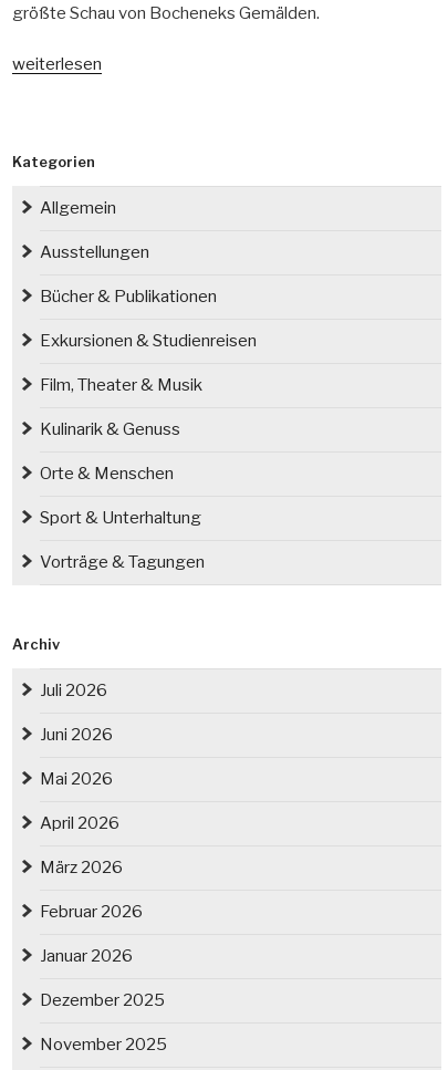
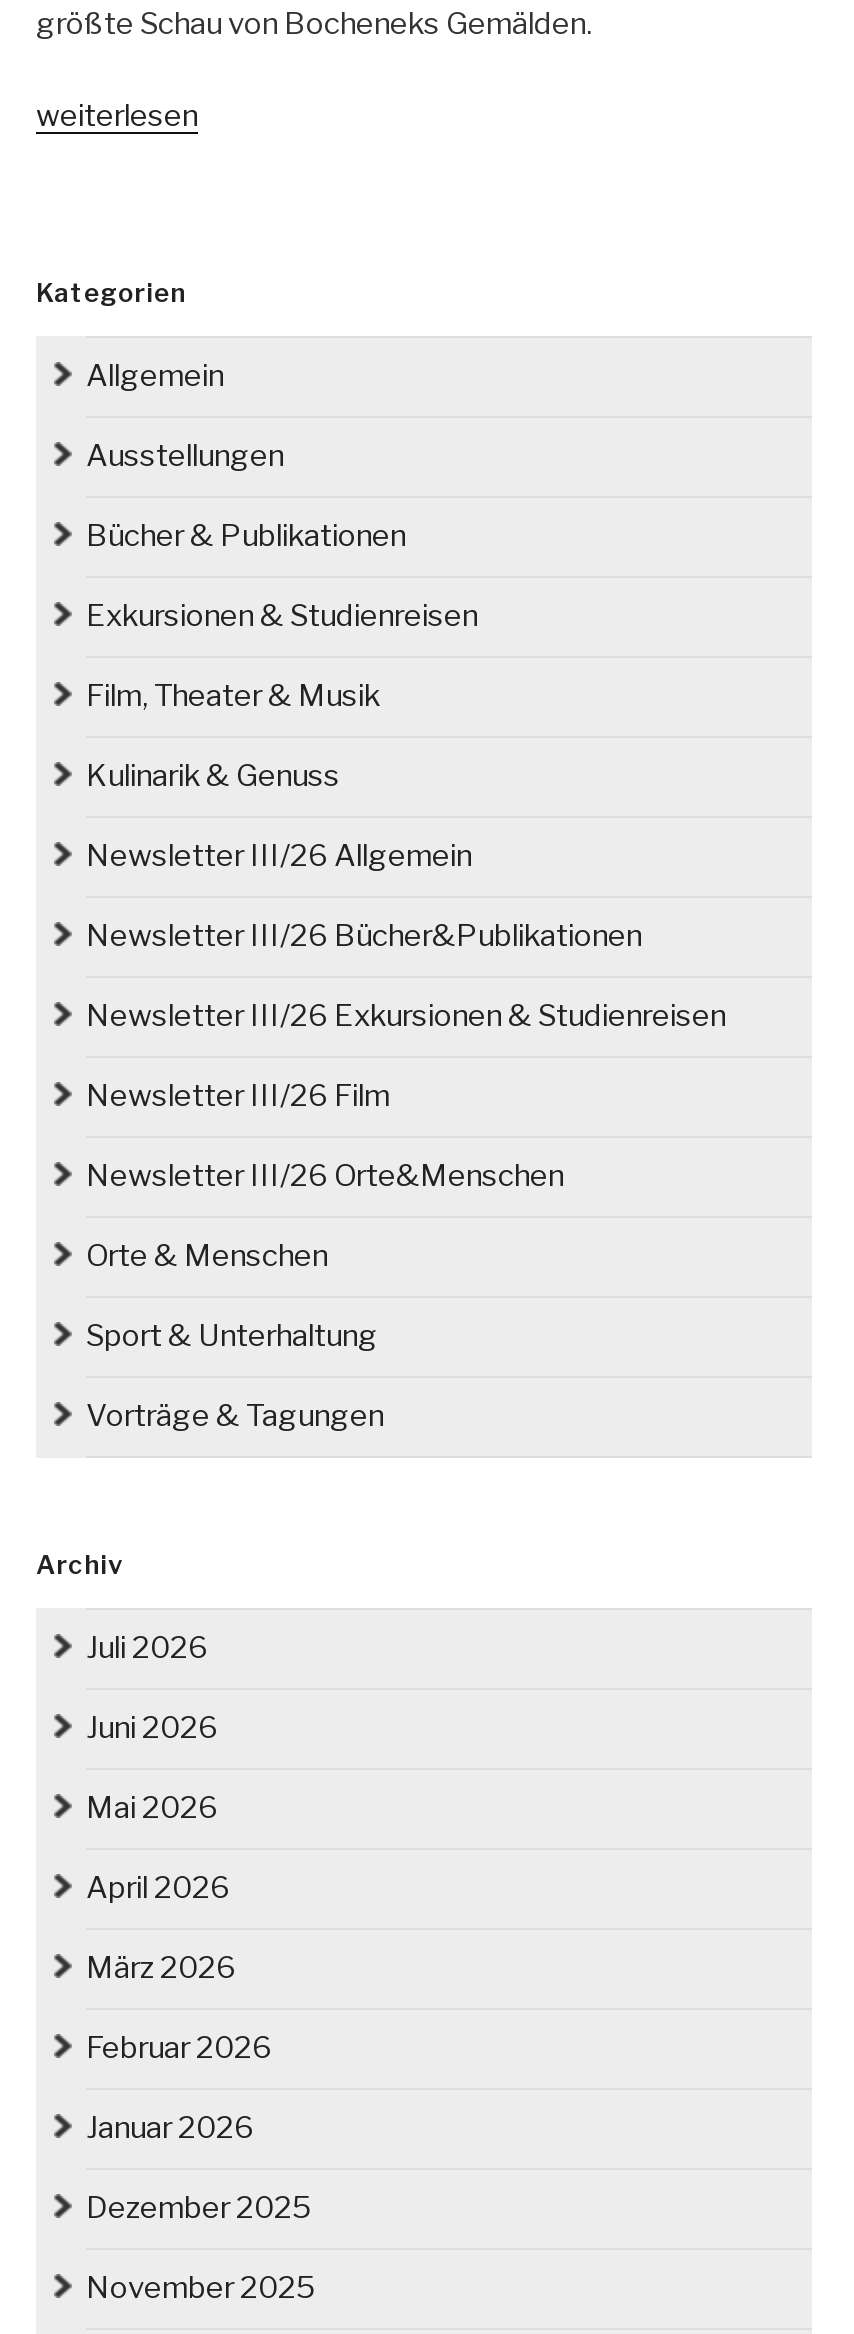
none -> [86,839,726,1195] Newsletter III/26 Allgemein | Newsletter III/26 Bücher&Publikationen | Newsletter III/26 Exkursionen & Studienreisen | Newsletter III/26 Film | Newsletter III/26 Orte&Menschen

